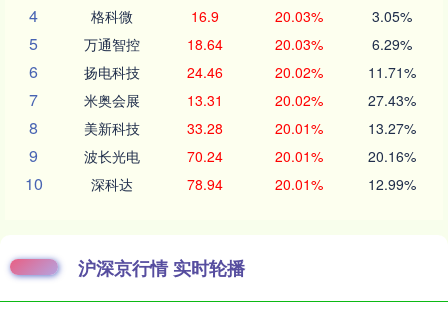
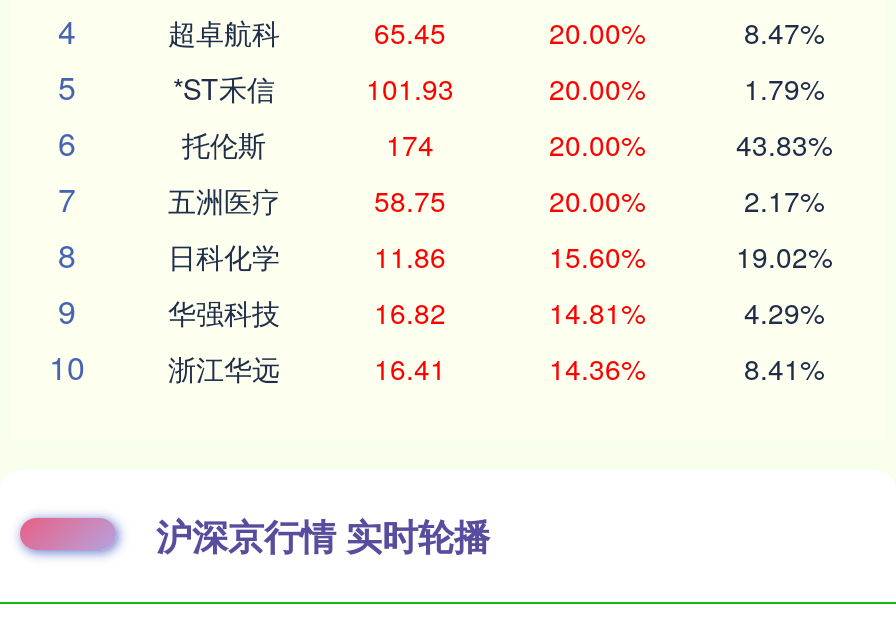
[91,6,412,26] 格科微 | 16.9 | 20.03% | 3.05% -> [168,12,824,52] 超卓航科 | 65.45 | 20.00% | 8.47%
[84,34,412,54] 万通智控 | 18.64 | 20.03% | 6.29% -> [173,68,824,108] *ST禾信 | 101.93 | 20.00% | 1.79%
[84,62,416,82] 扬电科技 | 24.46 | 20.02% | 11.71% -> [182,124,832,164] 托伦斯 | 174 | 20.00% | 43.83%
[84,90,416,110] 米奥会展 | 13.31 | 20.02% | 27.43% -> [168,180,824,220] 五洲医疗 | 58.75 | 20.00% | 2.17%
[84,118,416,138] 美新科技 | 33.28 | 20.01% | 13.27% -> [168,236,832,276] 日科化学 | 11.86 | 15.60% | 19.02%
[84,146,416,166] 波长光电 | 70.24 | 20.01% | 20.16% -> [168,292,824,332] 华强科技 | 16.82 | 14.81% | 4.29%
[91,174,416,194] 深科达 | 78.94 | 20.01% | 12.99% -> [168,348,824,388] 浙江华远 | 16.41 | 14.36% | 8.41%

